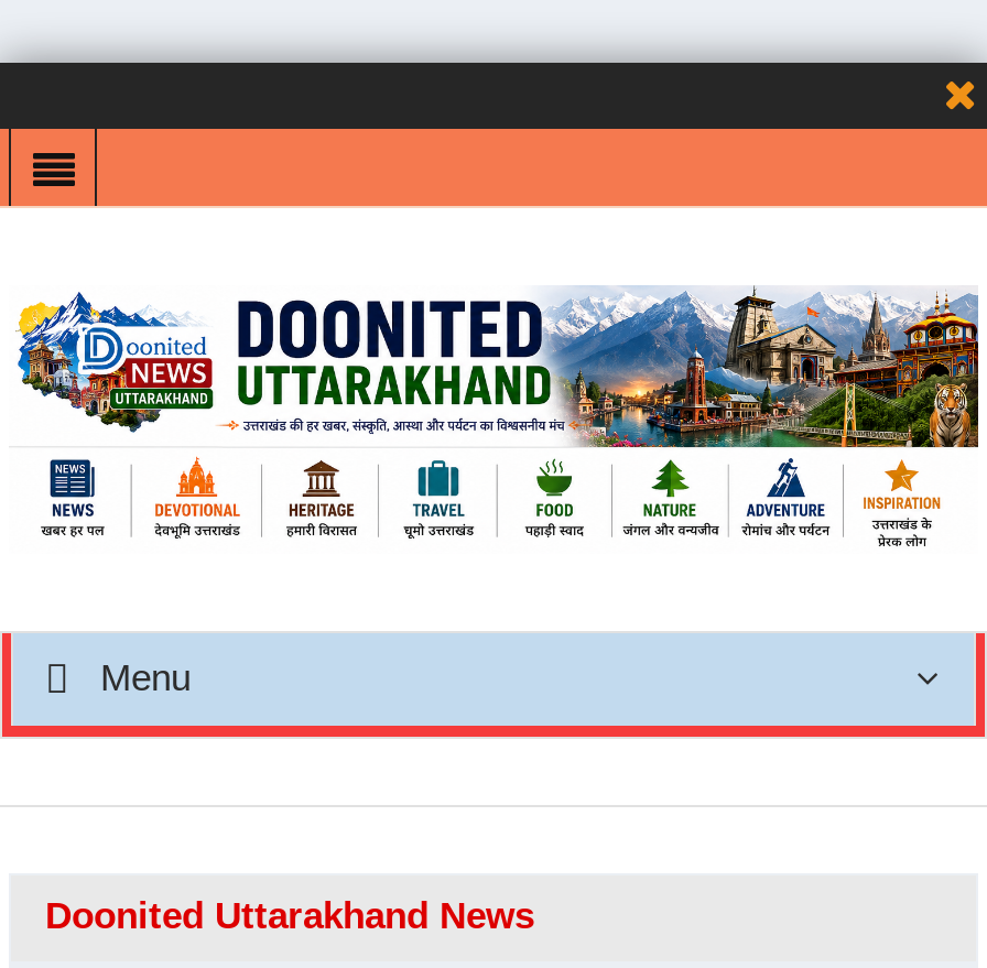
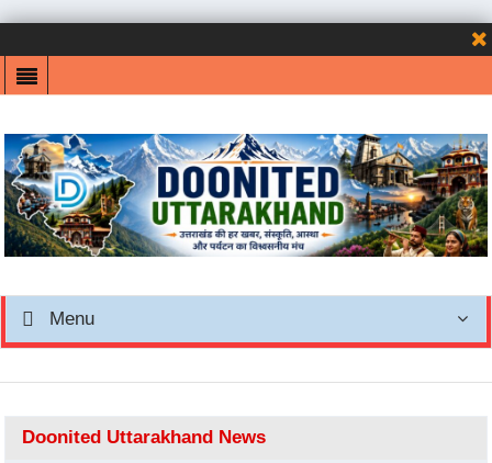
[9,285,978,550] [image] -> [3,133,489,258] [image]

